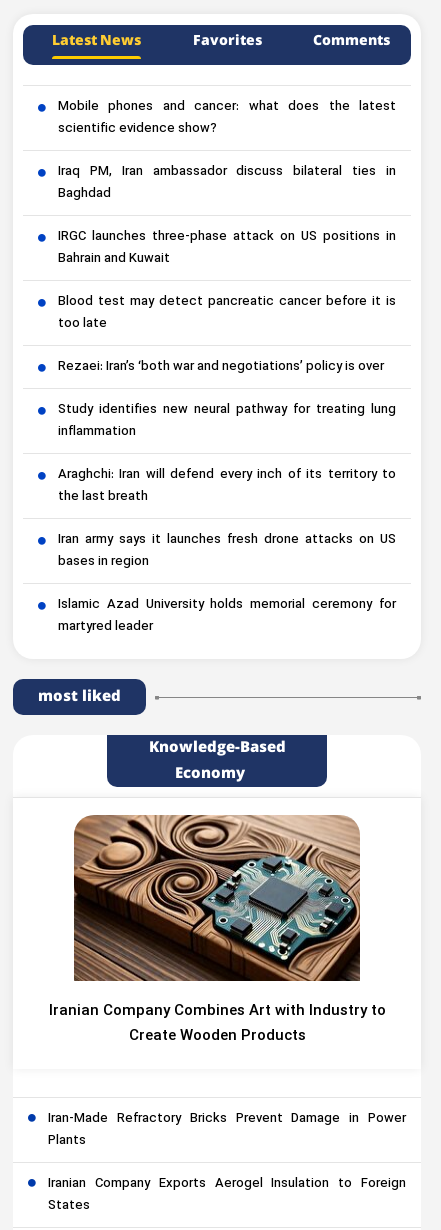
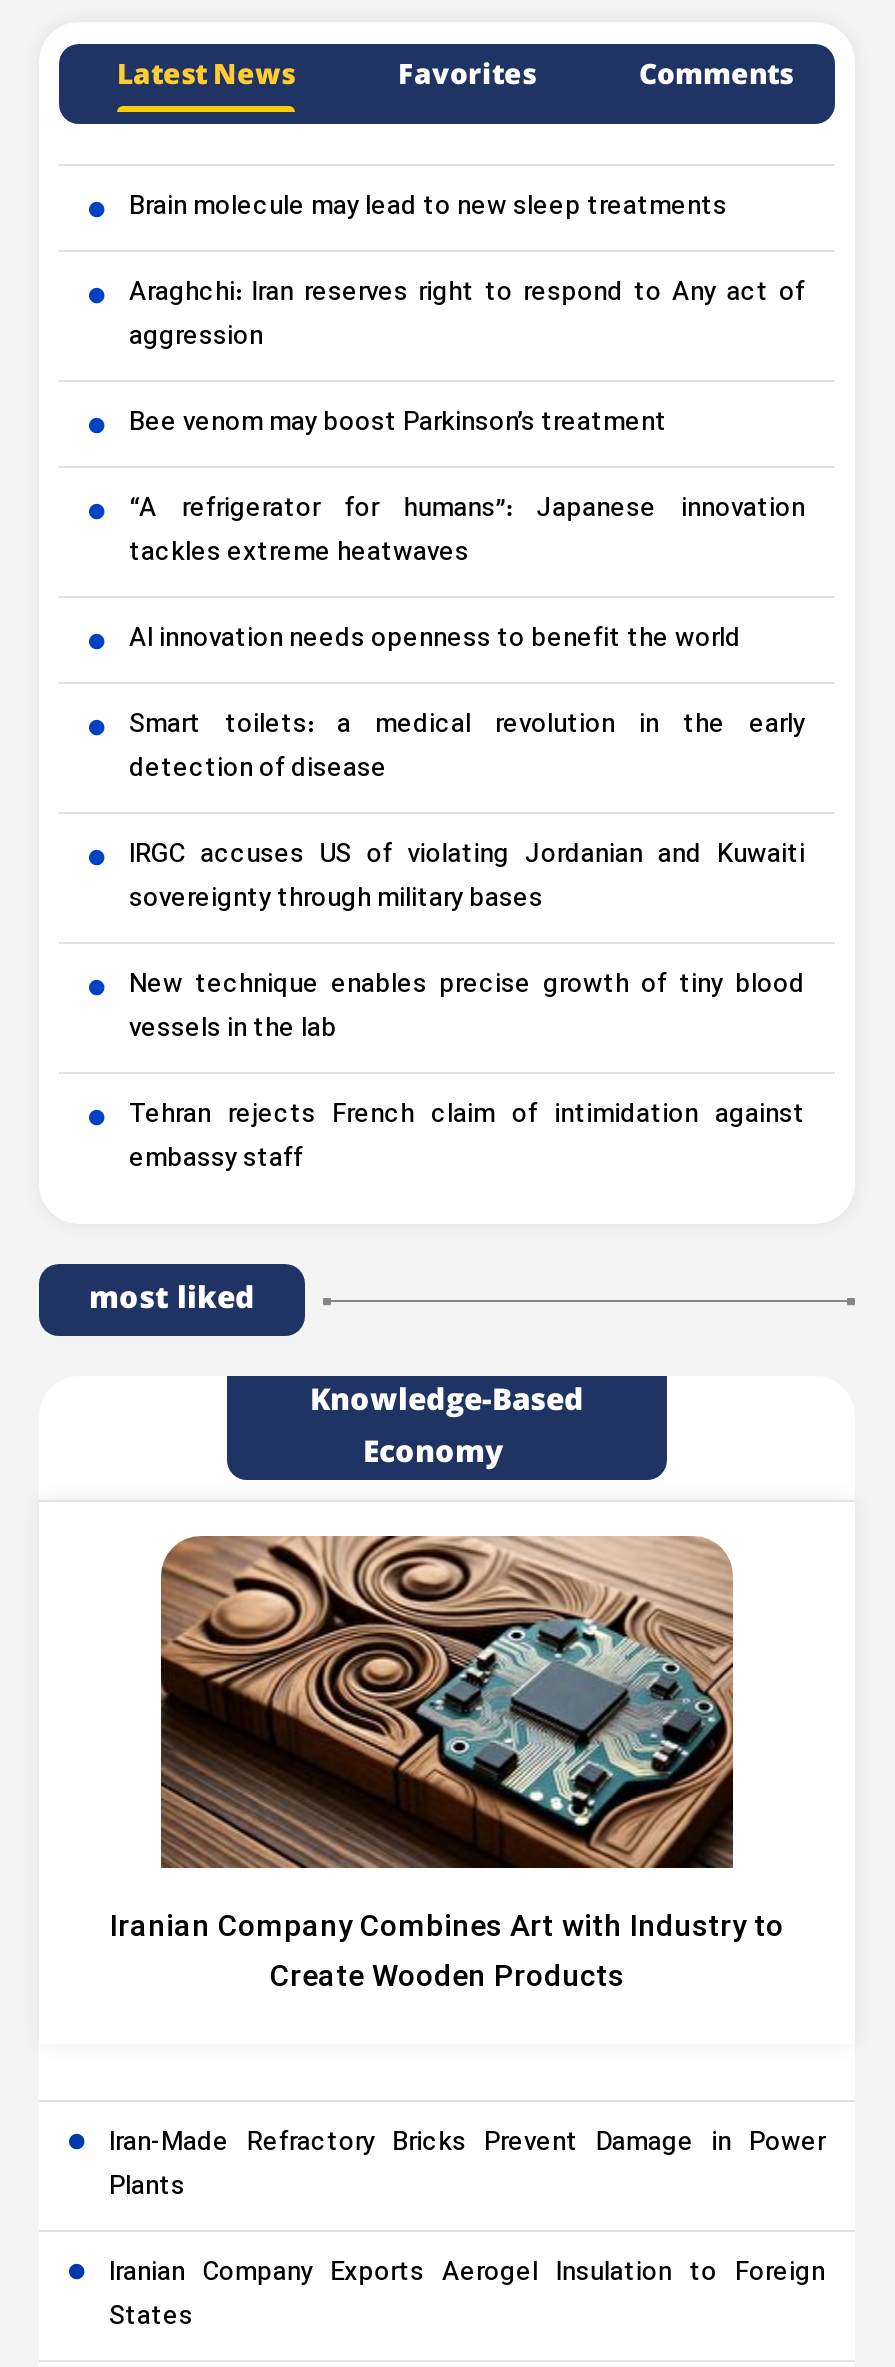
[58,97,396,139] Mobile phones and cancer: what does the latest | scientific evidence show? -> [129,188,727,228] Brain molecule may lead to new sleep treatments
[58,162,396,204] Iraq PM, Iran ambassador discuss bilateral ties in | Baghdad -> [129,274,805,358] Araghchi: Iran reserves right to respond to Any act of | aggression
[58,227,396,269] IRGC launches three-phase attack on US positions in | Bahrain and Kuwait -> [129,404,667,444] Bee venom may boost Parkinson’s treatment
[58,292,396,334] Blood test may detect pancreatic cancer before it is | too late -> [129,490,805,574] “A refrigerator for humans”: Japanese innovation | tackles extreme heatwaves
[58,357,384,377] Rezaei: Iran’s ‘both war and negotiations’ policy is over -> [129,620,741,660] AI innovation needs openness to benefit the world
[58,400,396,442] Study identifies new neural pathway for treating lung | inflammation -> [129,706,805,790] Smart toilets: a medical revolution in the early | detection of disease
[58,465,396,507] Araghchi: Iran will defend every inch of its territory to | the last breath -> [129,836,805,920] IRGC accuses US of violating Jordanian and Kuwaiti | sovereignty through military bases
[58,530,396,572] Iran army says it launches fresh drone attacks on US | bases in region -> [129,966,805,1050] New technique enables precise growth of tiny blood | vessels in the lab
[58,595,396,637] Islamic Azad University holds memorial ceremony for | martyred leader -> [129,1096,805,1180] Tehran rejects French claim of intimidation against | embassy staff

